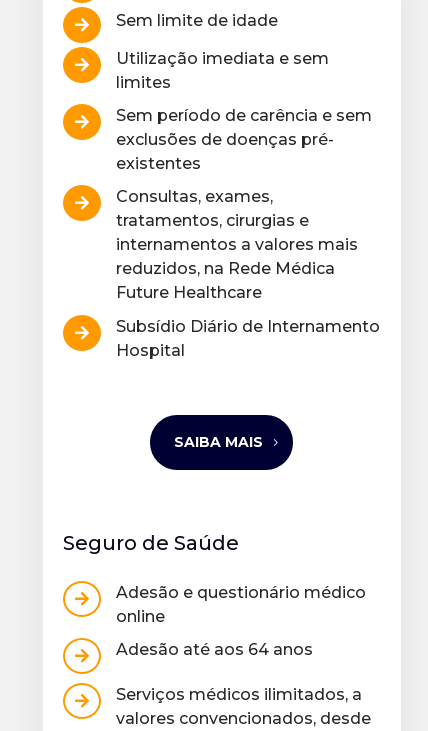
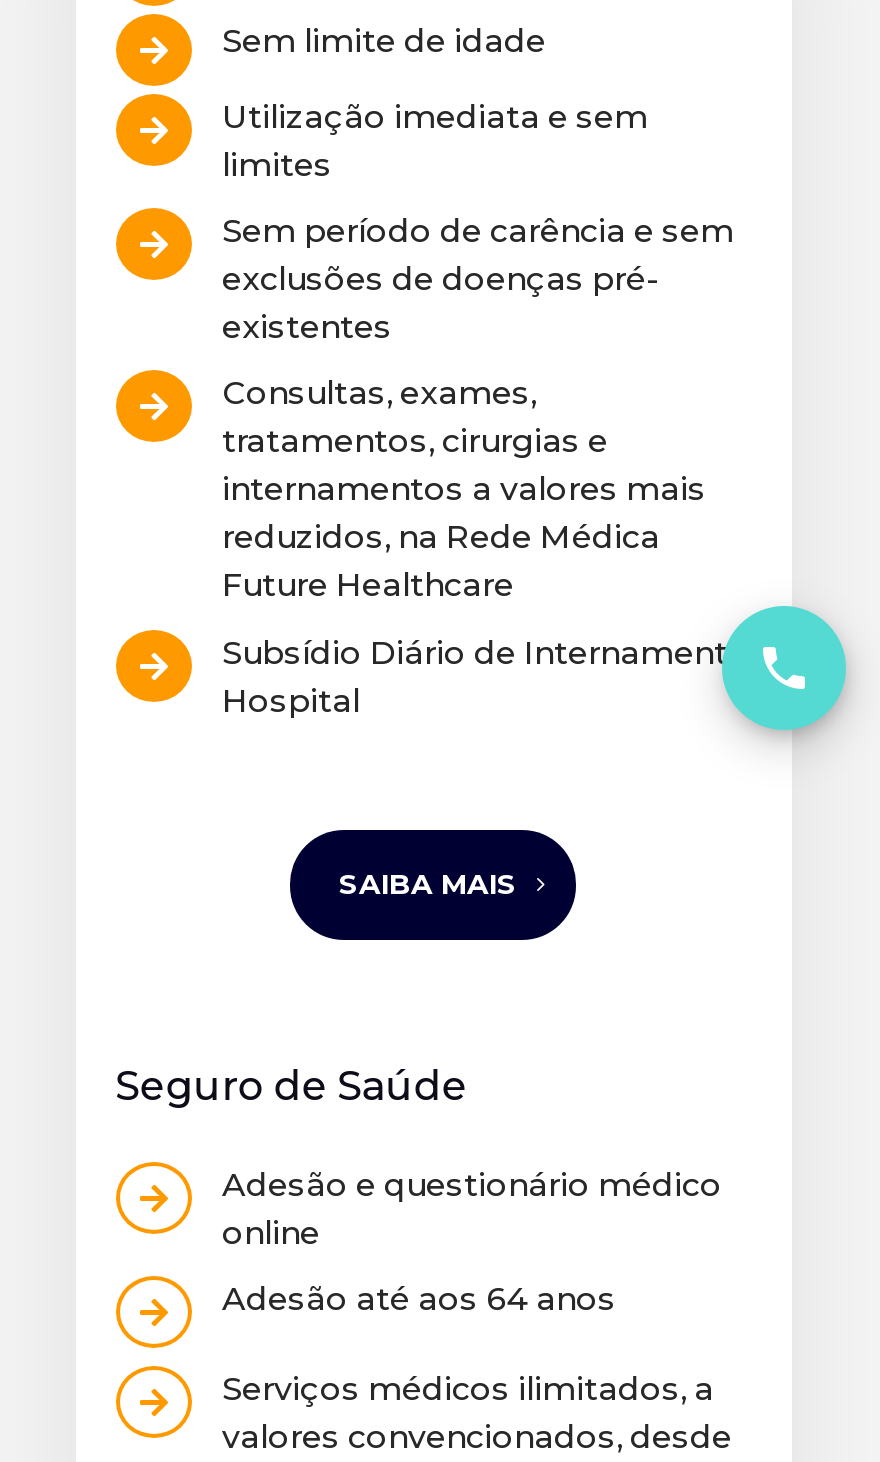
none -> [720,604,850,742] [image]

